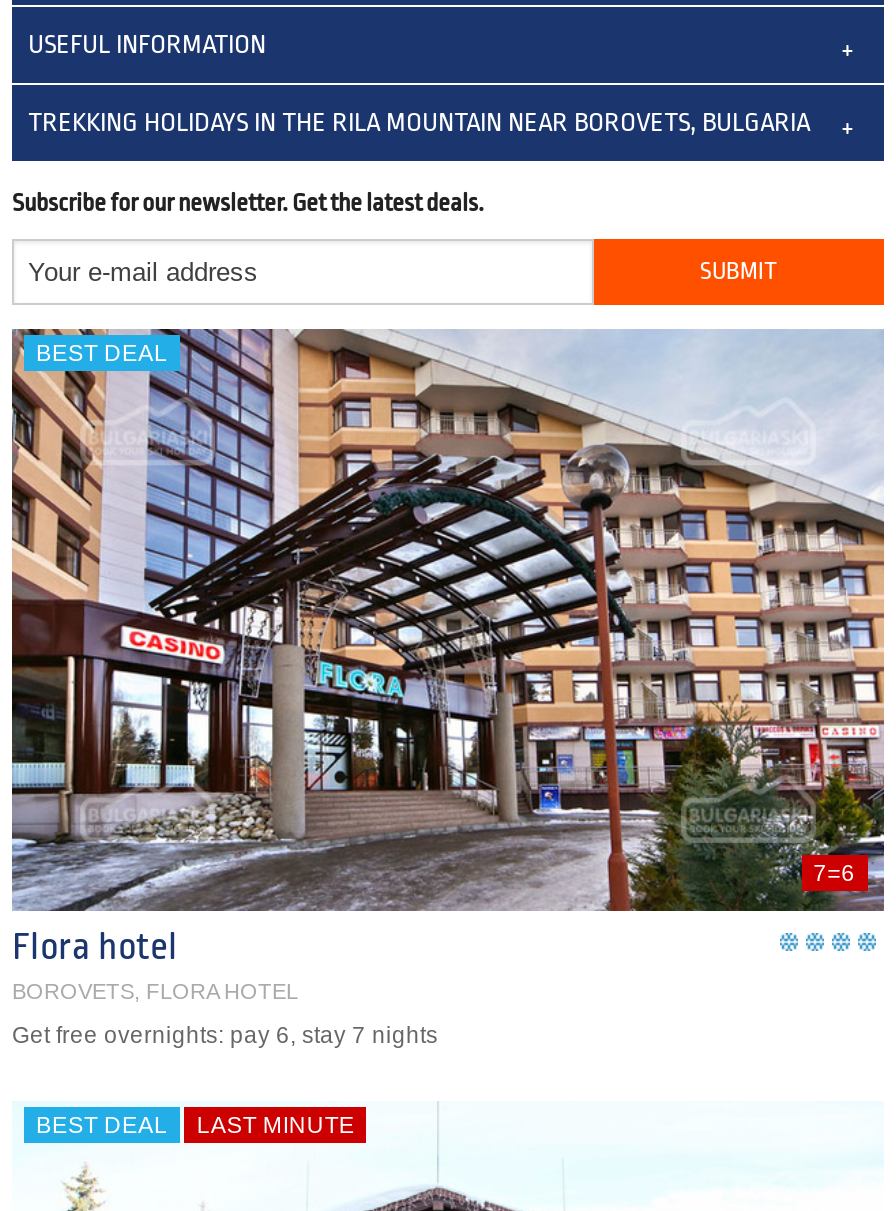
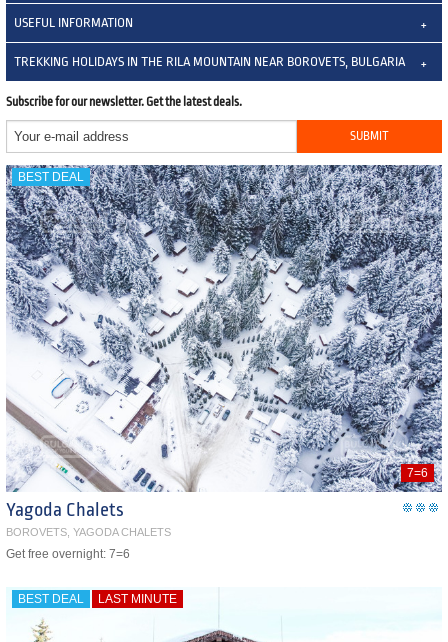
[10,327,886,1004] [image] | Flora hotel | BOROVETS, FLORA HOTEL -> [5,165,443,538] [image] | Yagoda Chalets | BOROVETS, YAGODA CHALETS
[12,1024,438,1048] Get free overnights: pay 6, stay 7 nights -> [6,548,130,560] Get free overnight: 7=6

